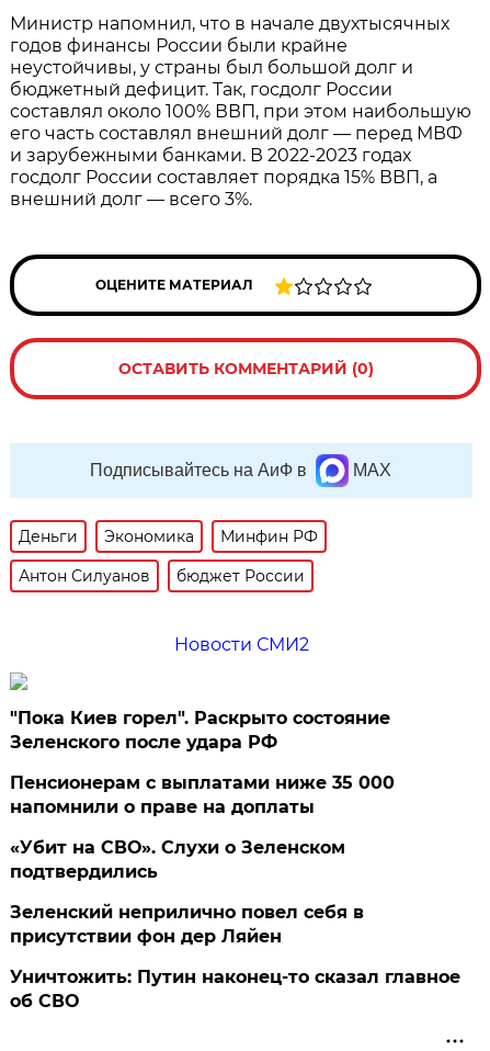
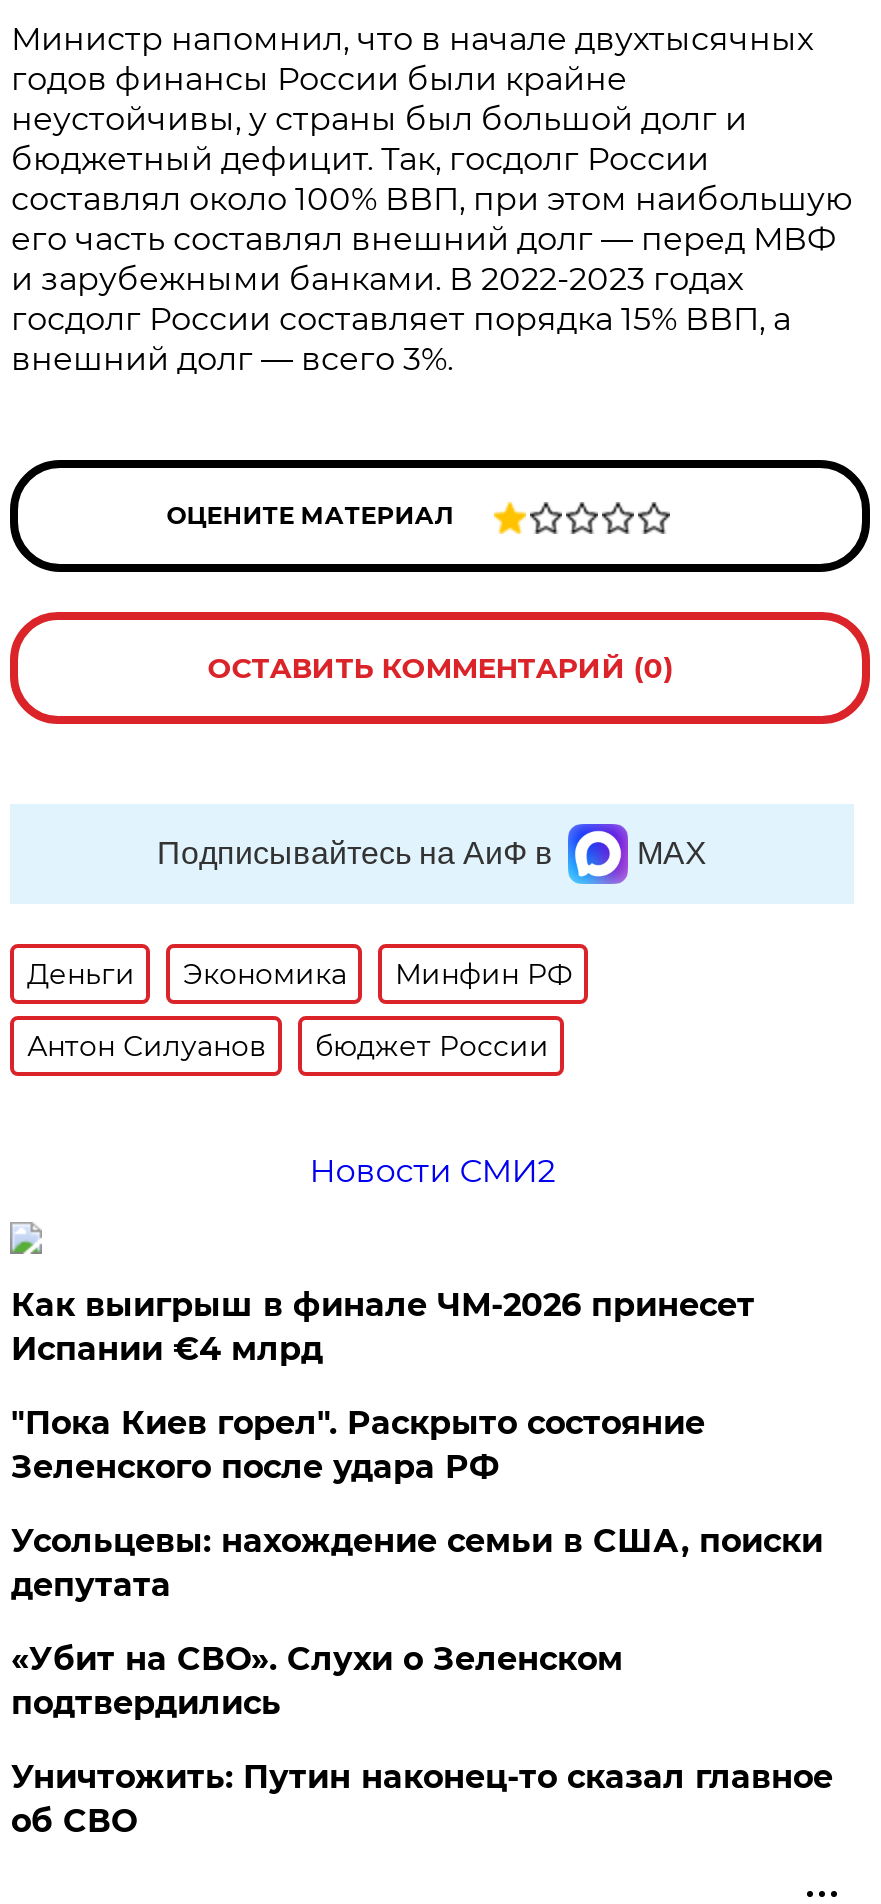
none -> [11,1286,755,1368] Как выигрыш в финале ЧМ-2026 принесет | Испании €4 млрд
moved [10,708,391,753] -> [11,1404,705,1486]: "Пока Киев горел". Раскрыто состояние | Зеленского после удара РФ
[10,772,395,817] Пенсионерам с выплатами ниже 35 000 | напомнили о праве на доплаты -> [11,1522,823,1604] Усольцевы: нахождение семьи в США, поиски | депутата
moved [10,837,346,882] -> [11,1640,623,1722]: «Убит на СВО». Слухи о Зеленском | подтвердились
[10,902,364,947] Зеленский неприлично повел cебя в | присутствии фон дер Ляйен -> none

